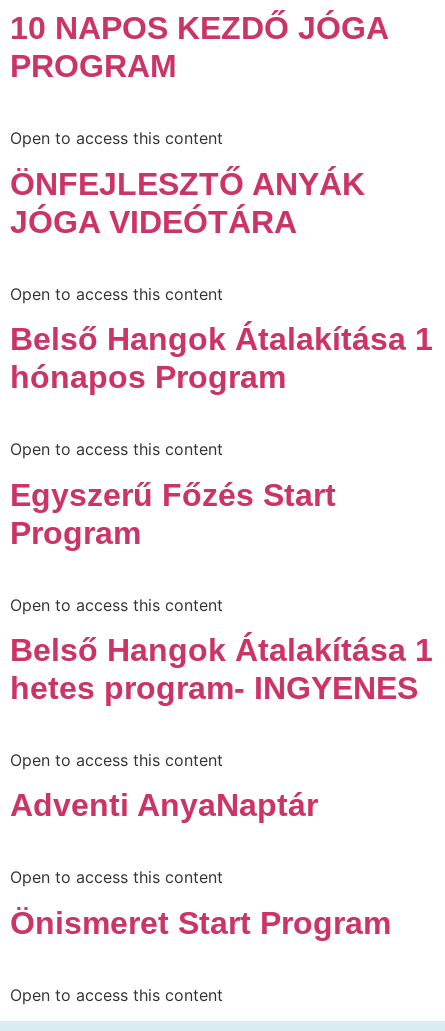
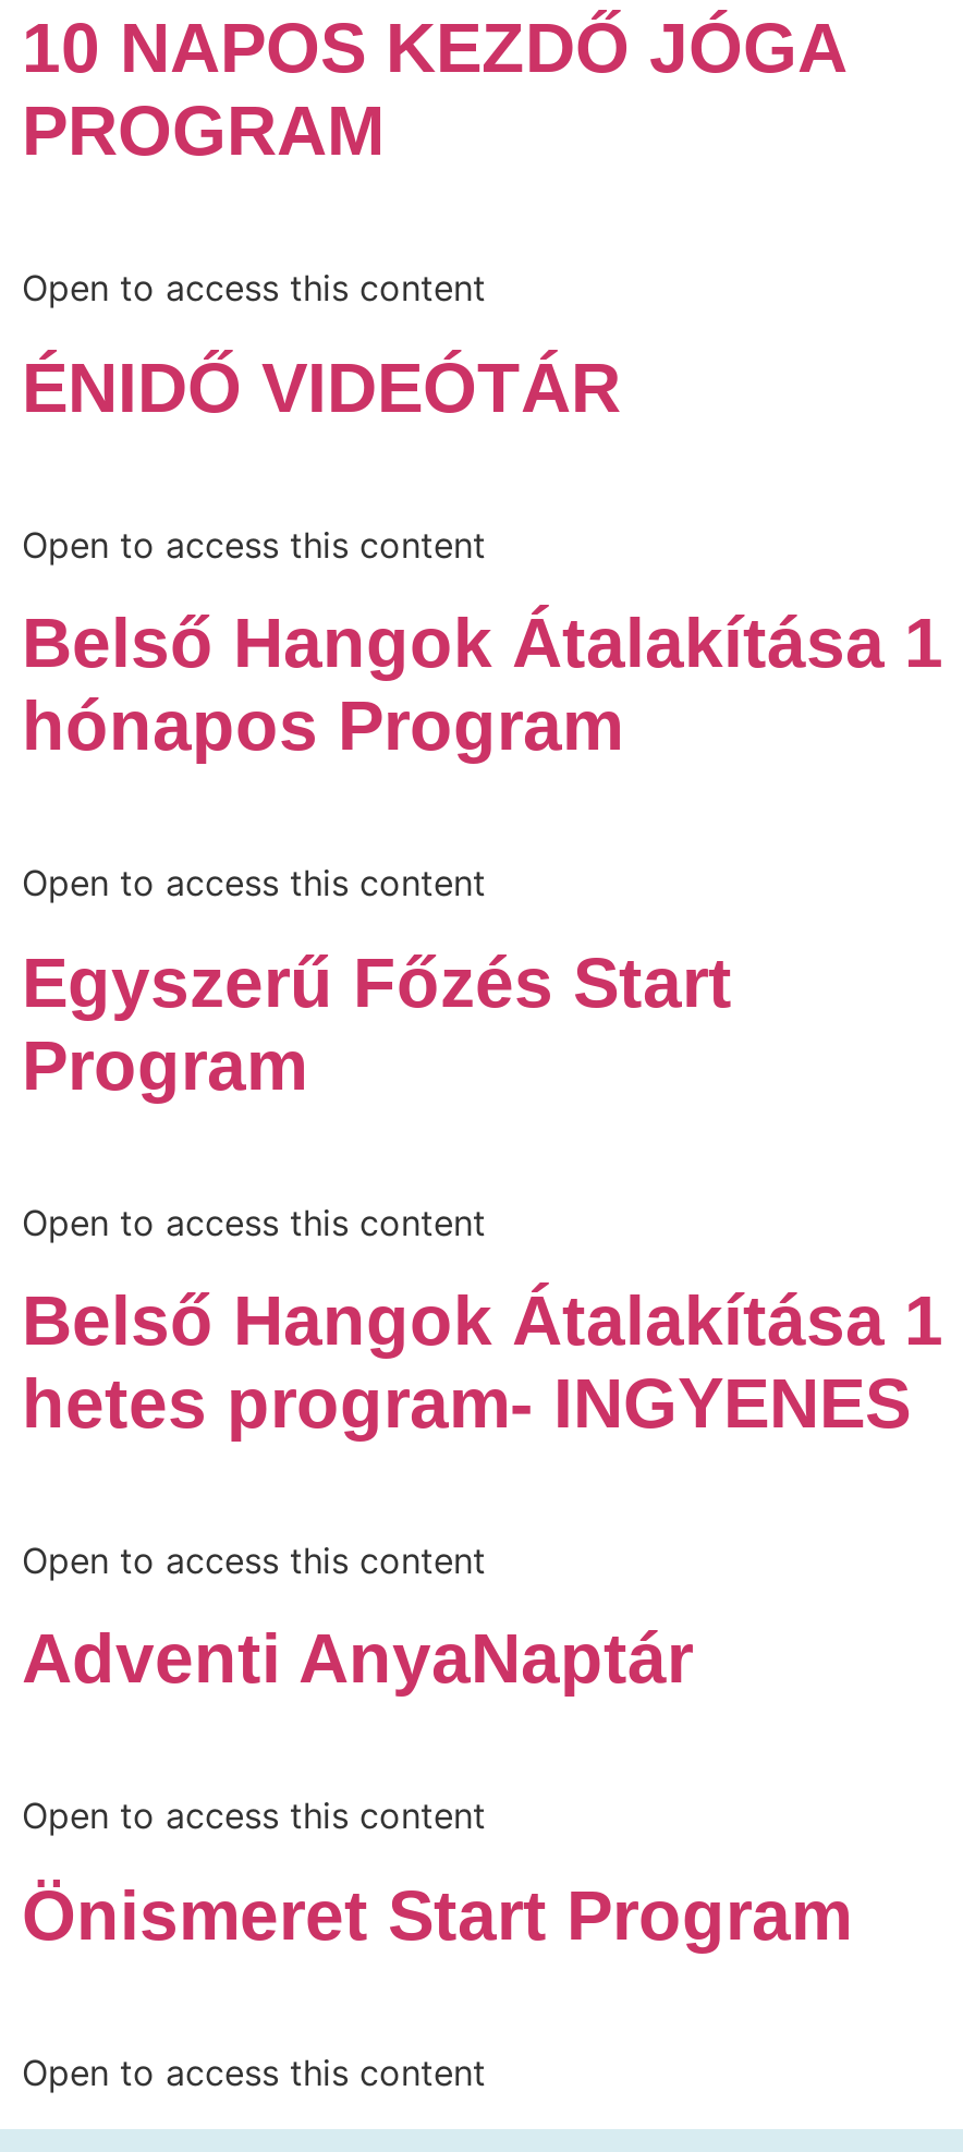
[10,166,365,240] ÖNFEJLESZTŐ ANYÁK | JÓGA VIDEÓTÁRA -> [22,348,621,426] ÉNIDŐ VIDEÓTÁR

